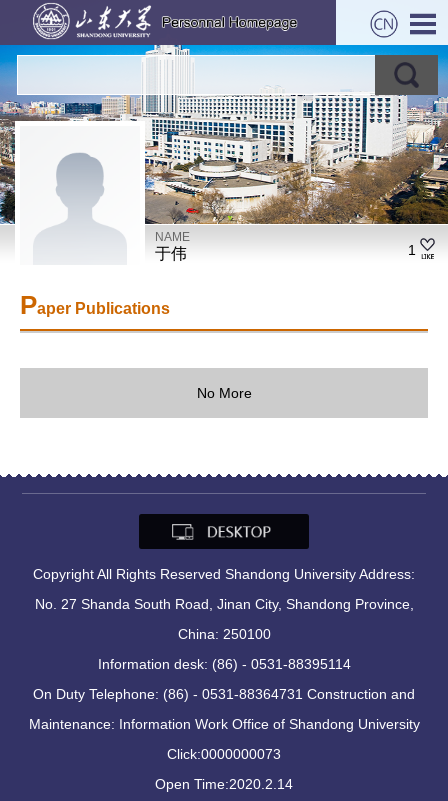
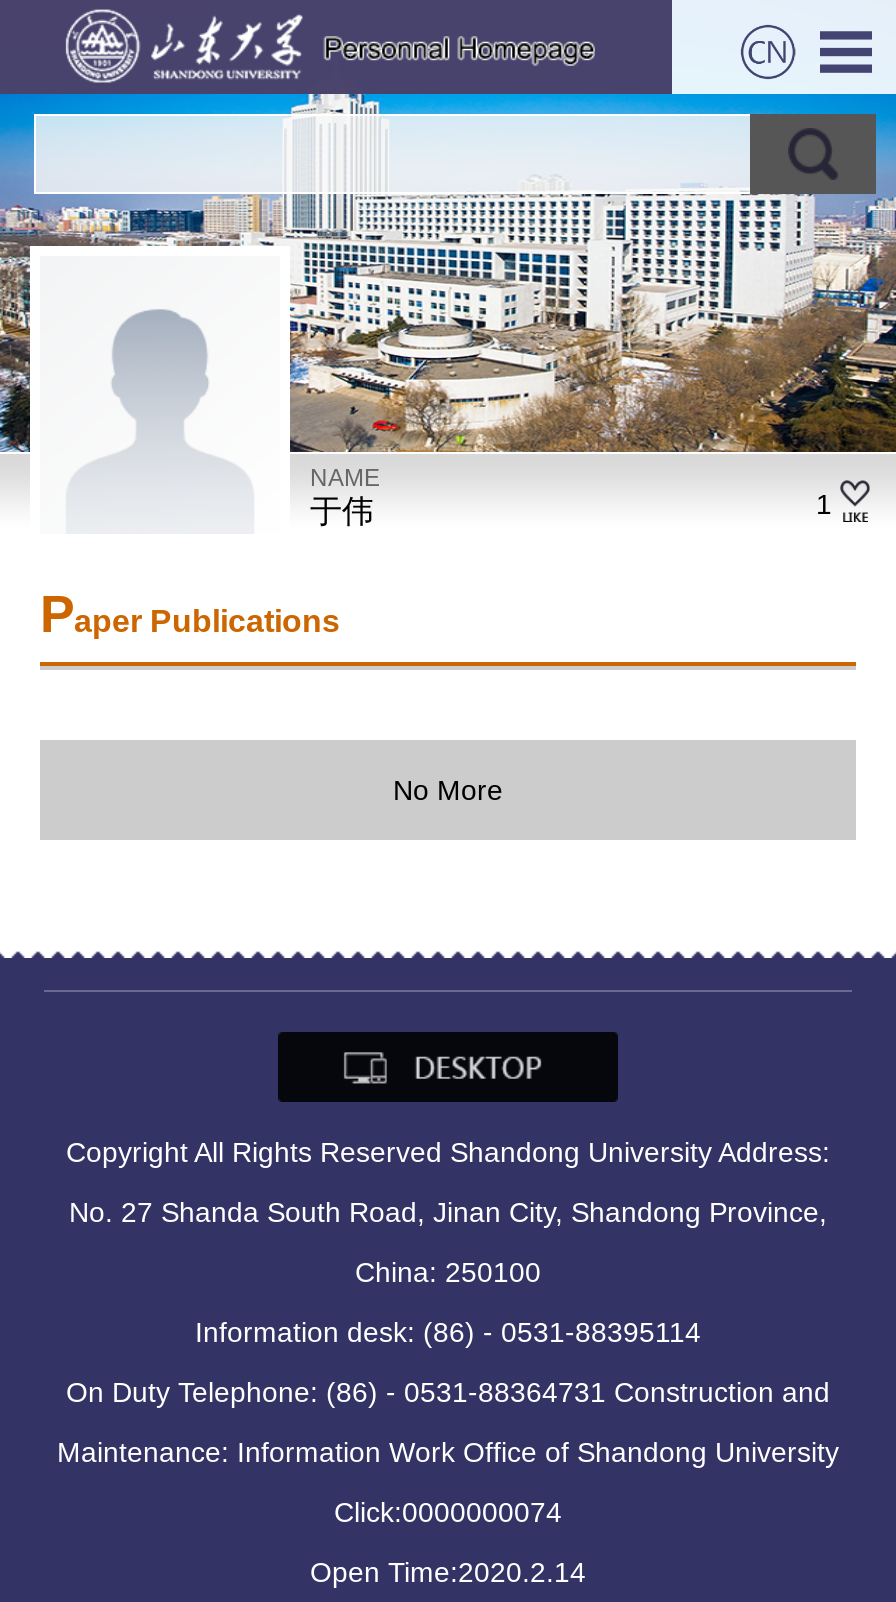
[167,746,281,762] Click:0000000073 -> [334,1497,562,1529] Click:0000000074

